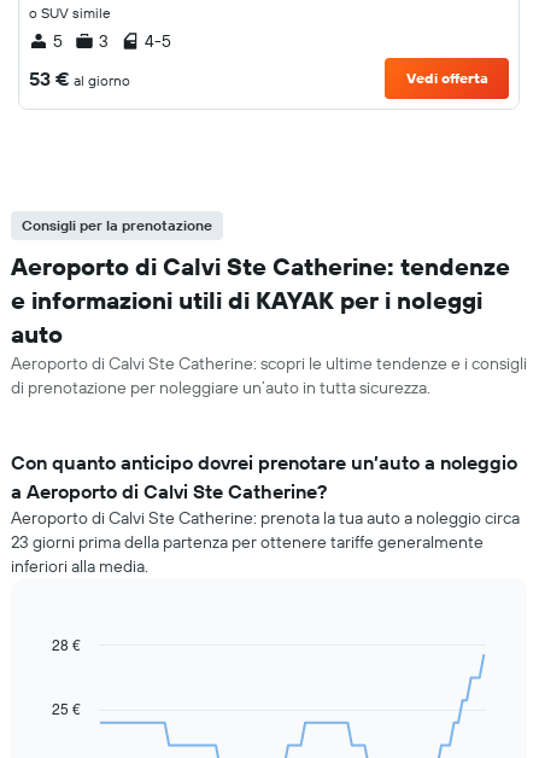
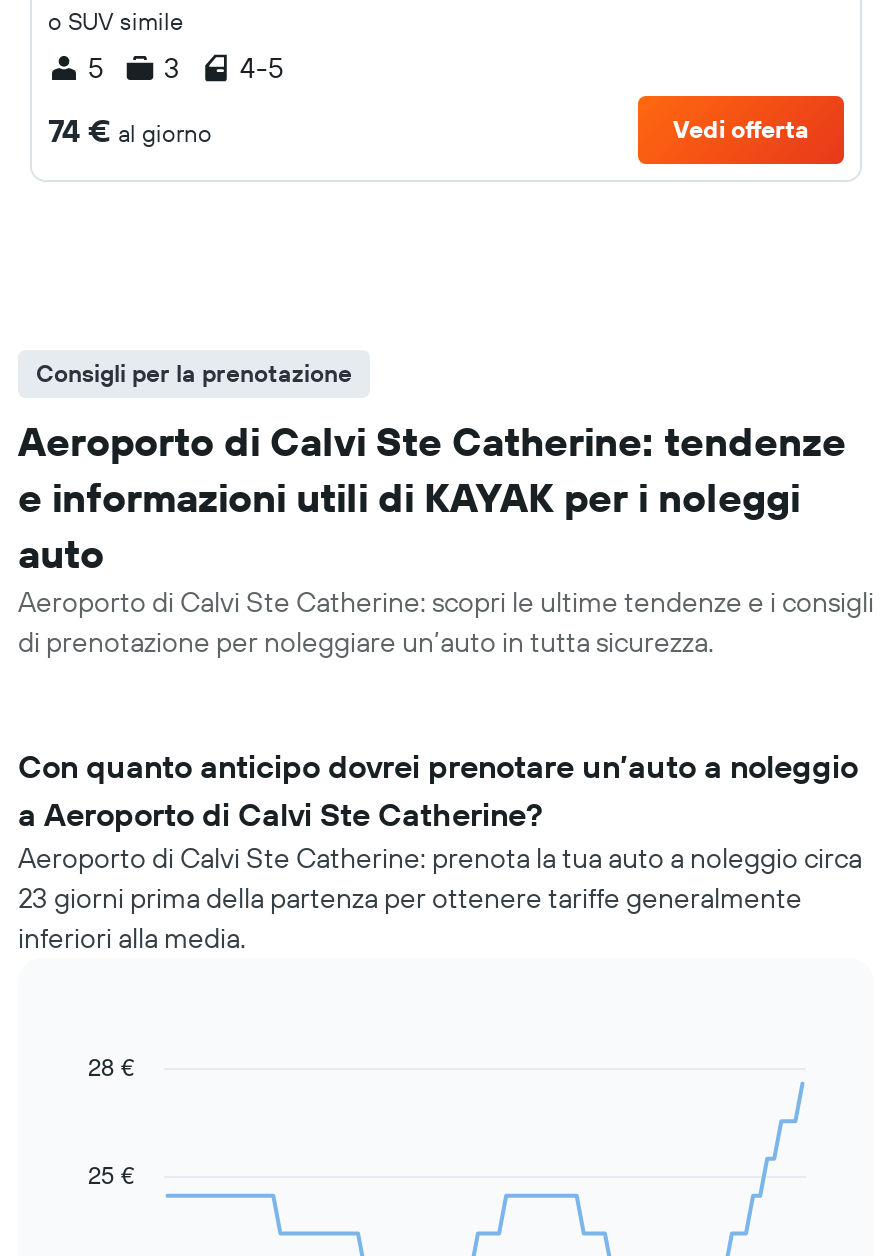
[29,66,130,91] 53 € al giorno -> [48,110,212,150] 74 € al giorno

